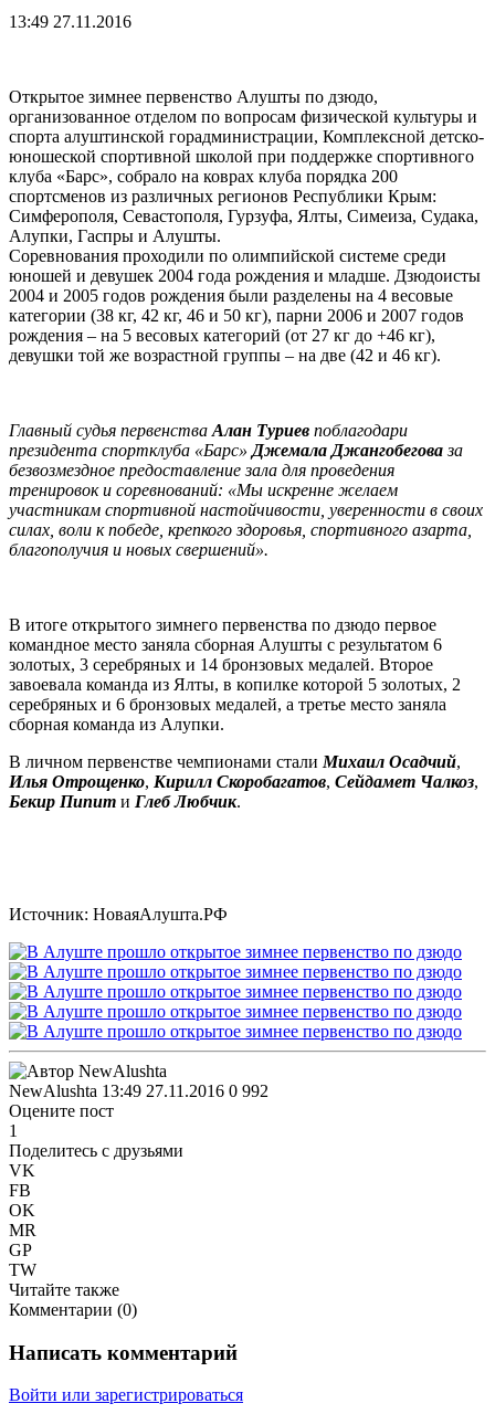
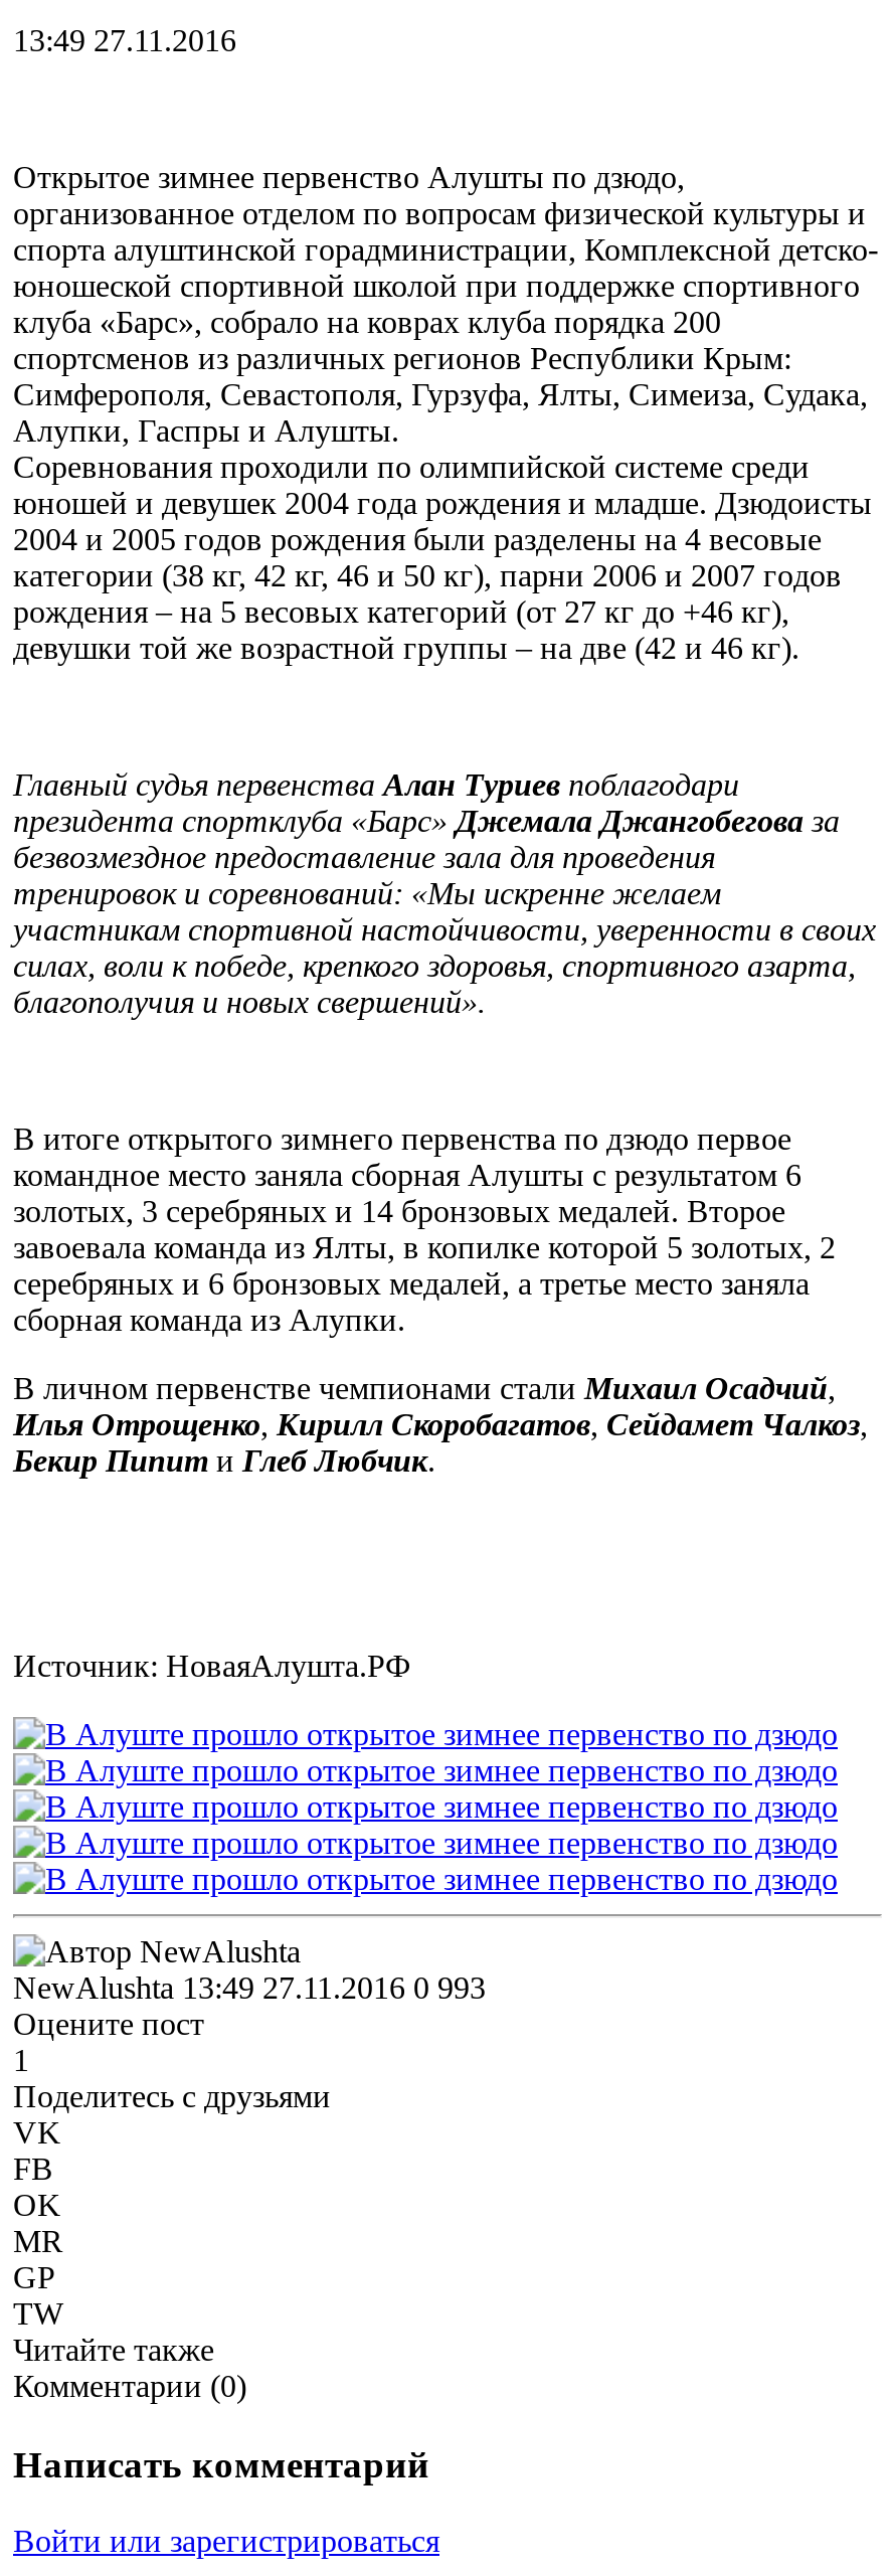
[9,1081,268,1100] NewAlushta 13:49 27.11.2016 0 992 -> [13,1970,486,2004] NewAlushta 13:49 27.11.2016 0 993

